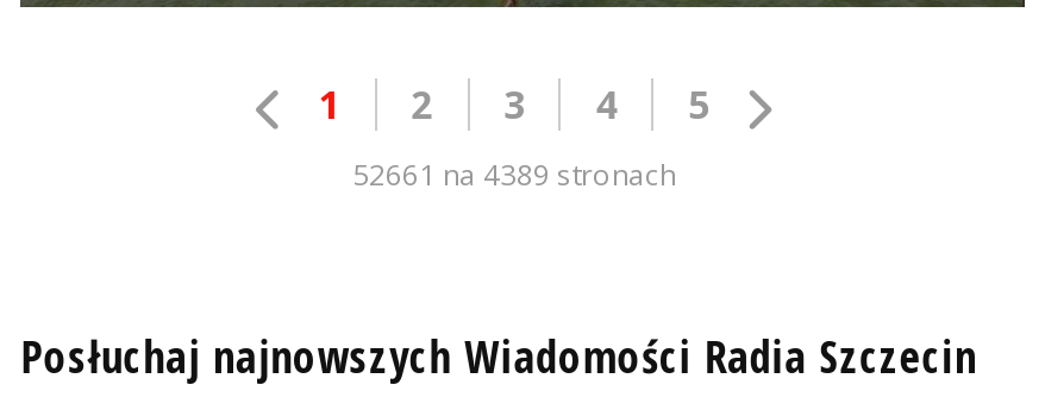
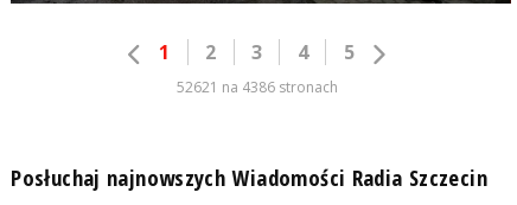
[352,154,676,194] 52661 na 4389 stronach -> [176,77,337,97] 52621 na 4386 stronach

